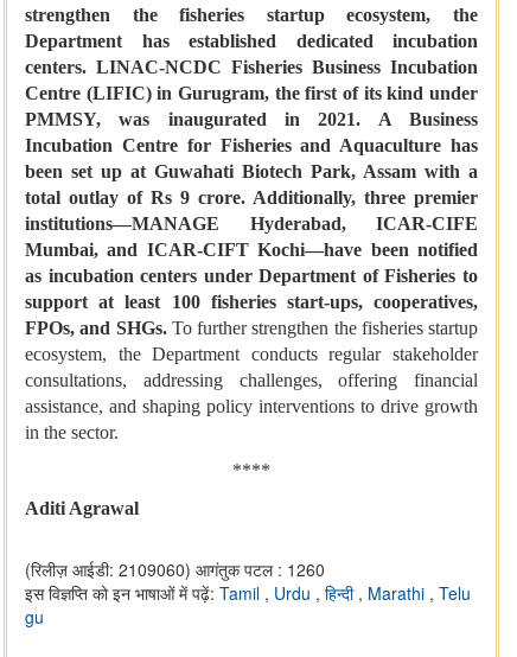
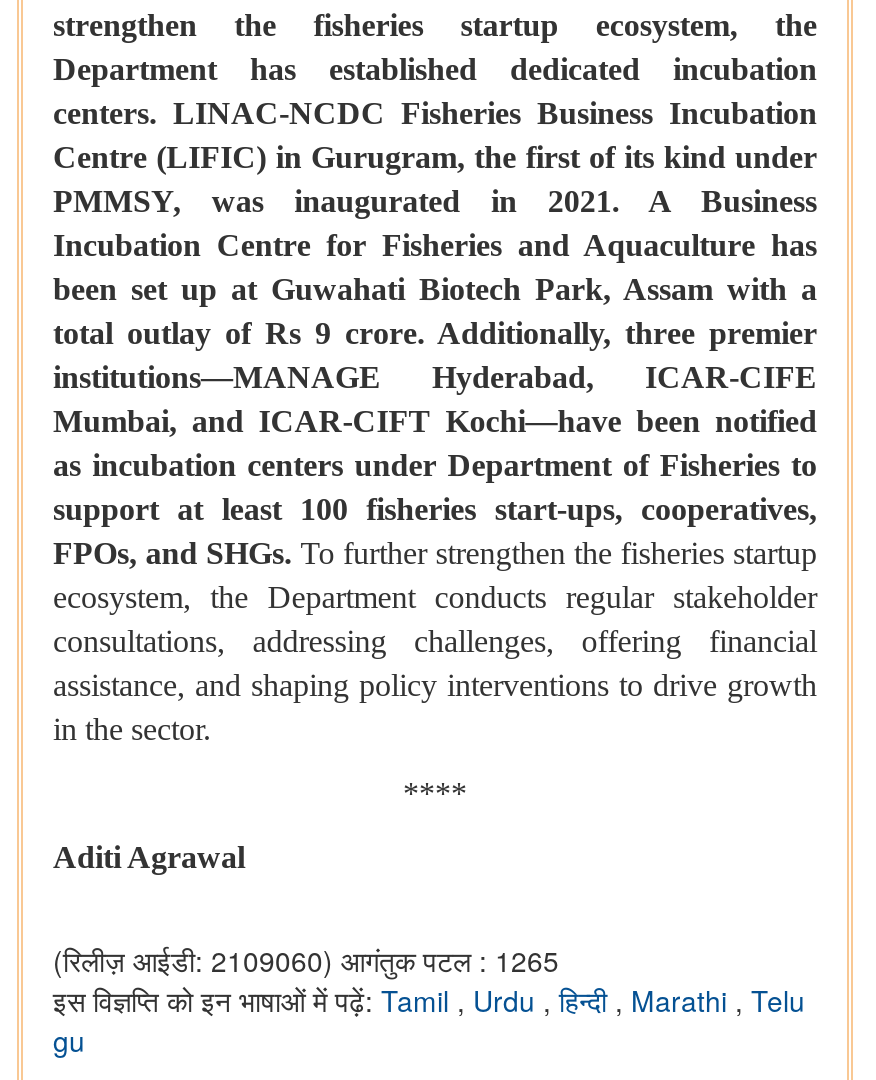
[25,558,325,582] (रिलीज़ आईडी: 2109060) आगंतुक पटल : 1260 -> [53,941,559,981] (रिलीज़ आईडी: 2109060) आगंतुक पटल : 1265

